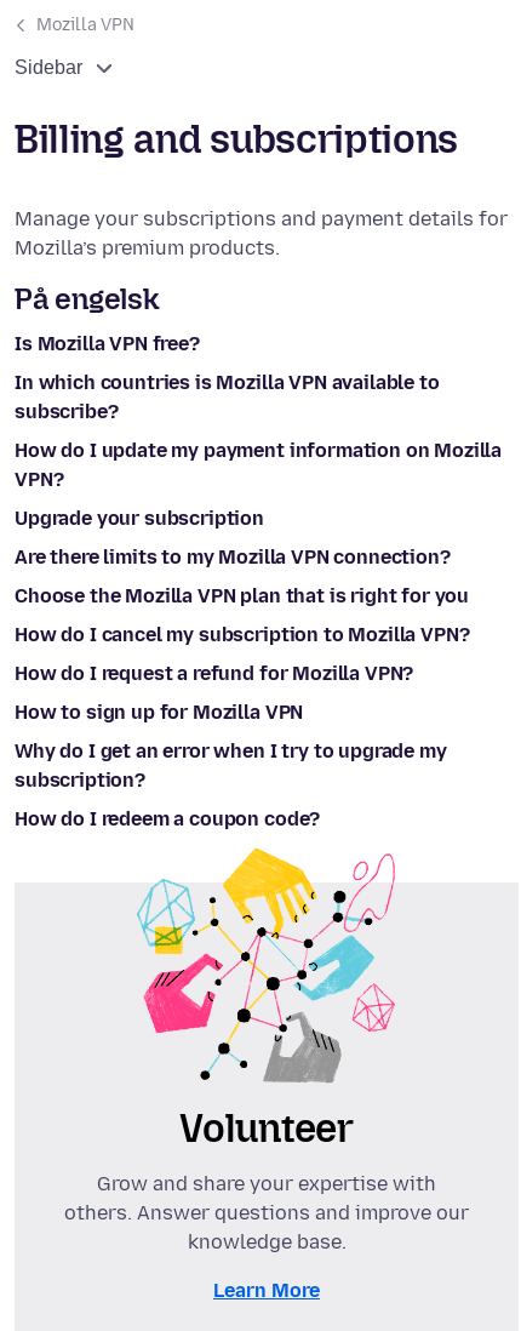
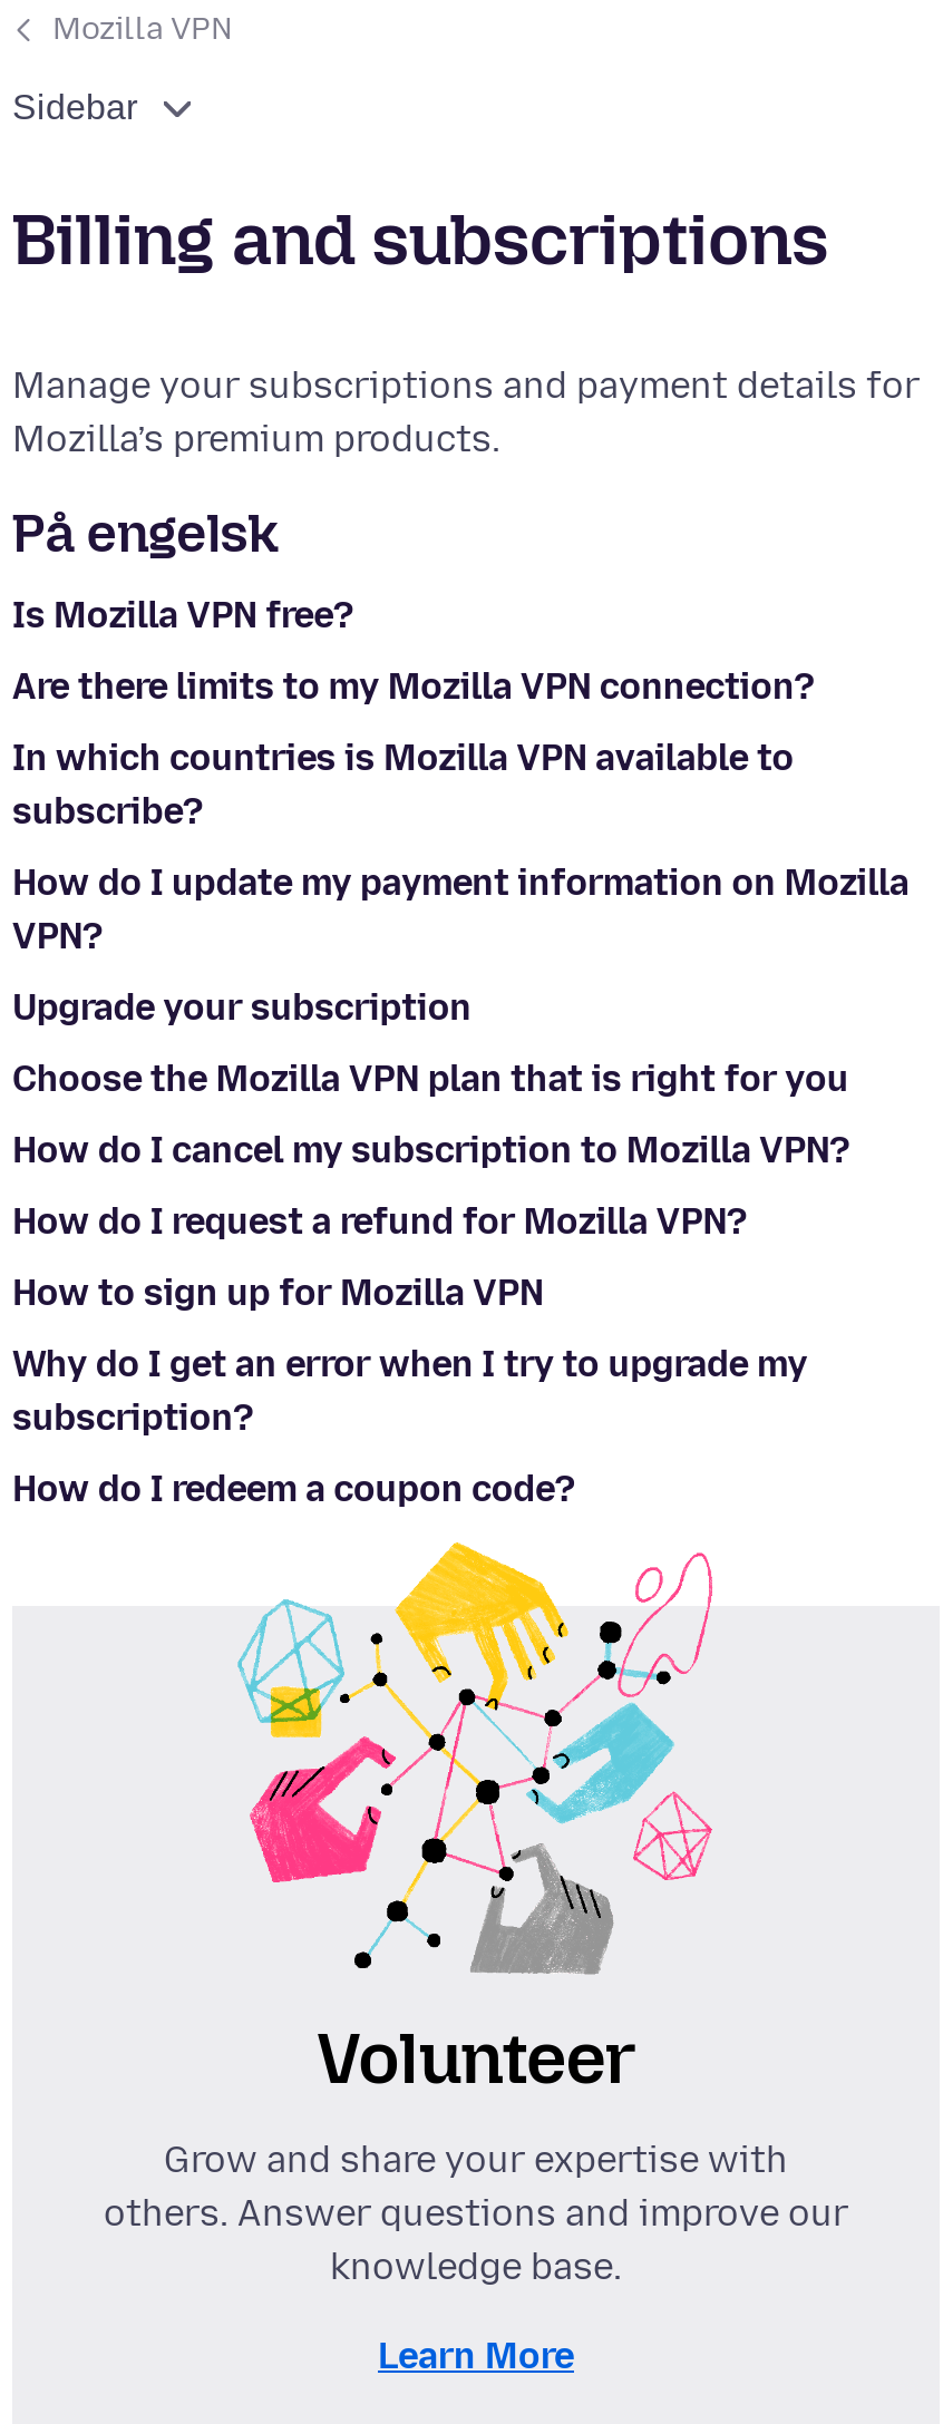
moved [15,371,502,530] -> [12,737,909,1029]: In which countries is Mozilla VPN available to | subscribe? | How do I update my payment information on Mozilla | VPN? | Upgrade your subscription
moved [15,546,450,569] -> [12,666,814,708]: Are there limits to my Mozilla VPN connection?

